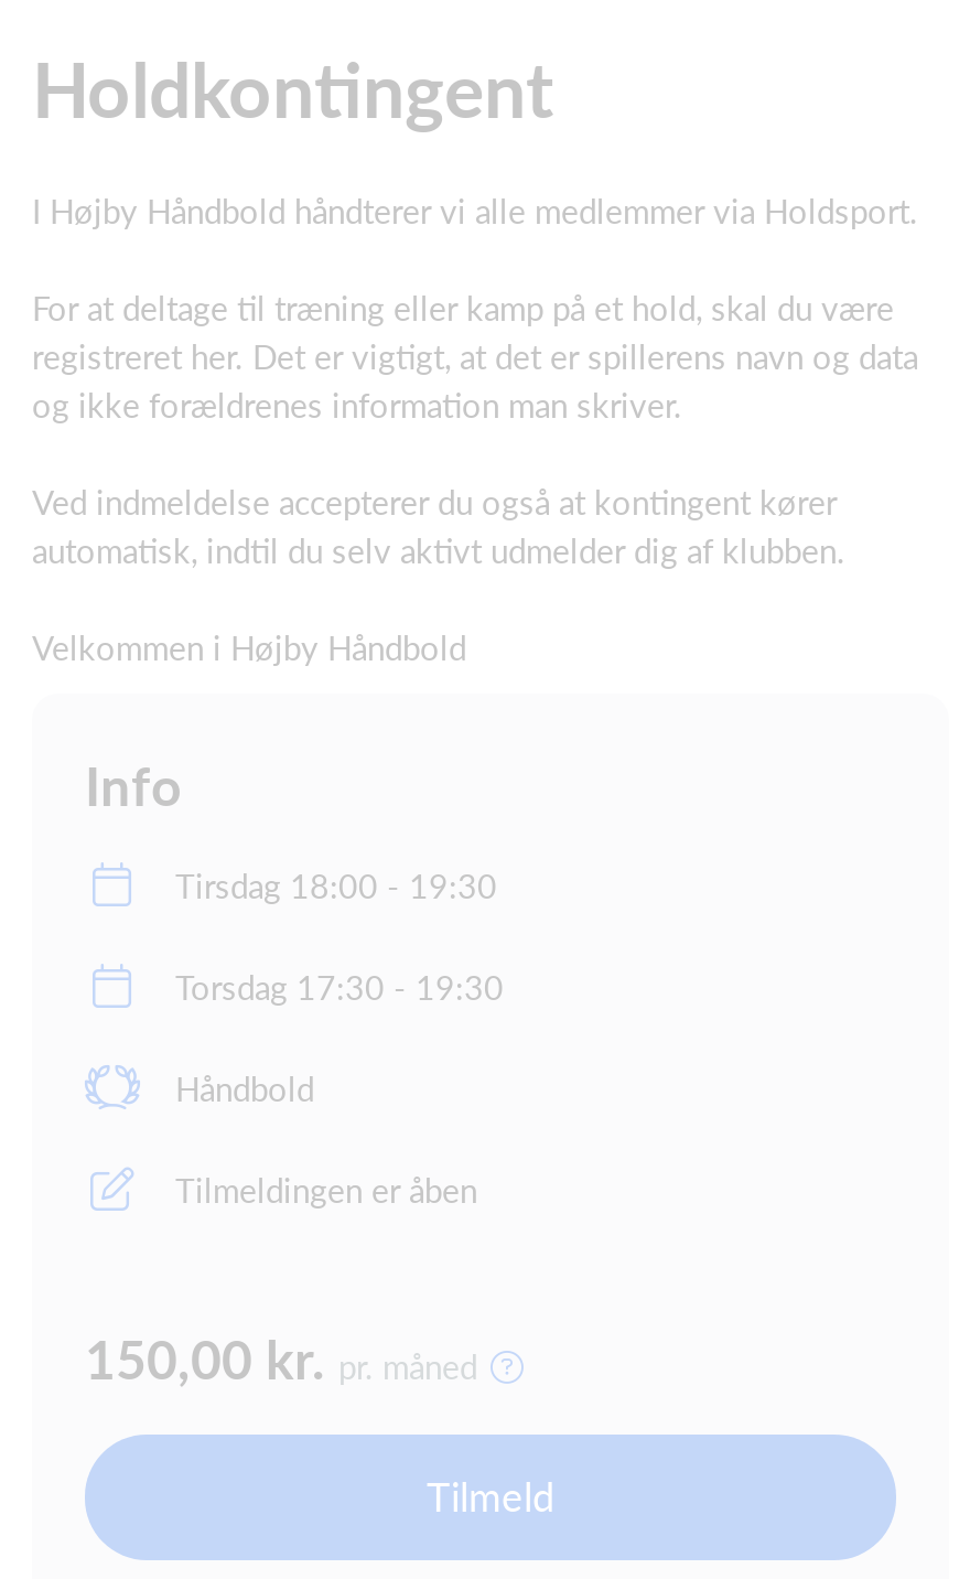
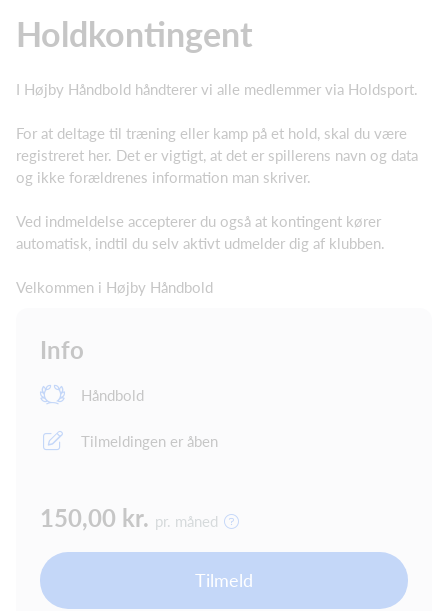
[175,866,504,1007] Tirsdag 18:00 - 19:30 | Torsdag 17:30 - 19:30 -> none

